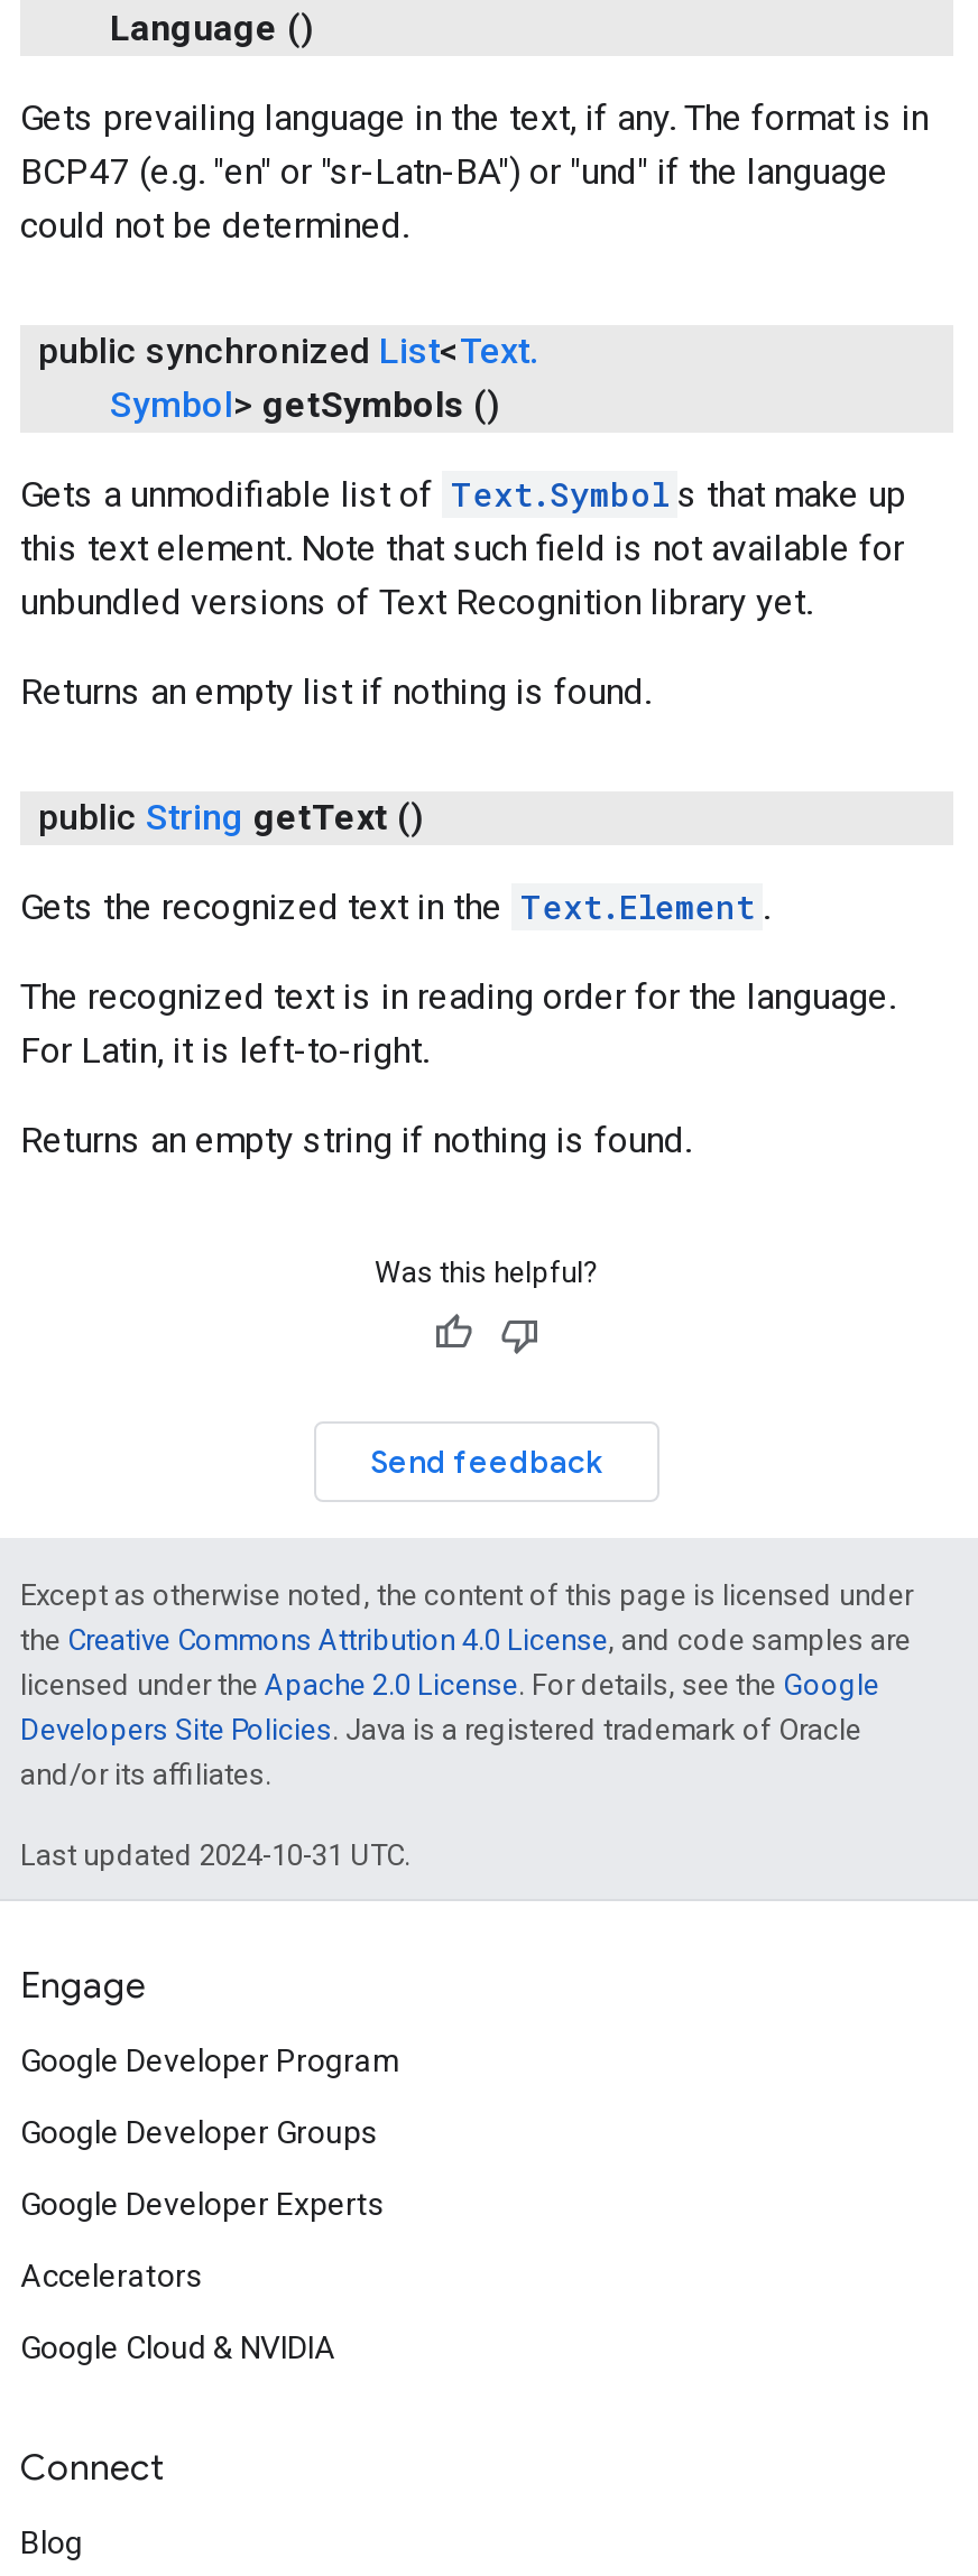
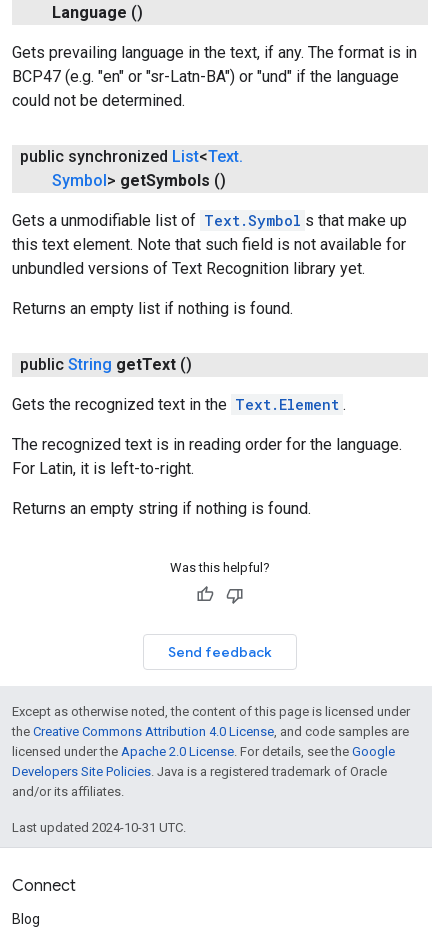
[20,1965,402,2366] Engage | Google Developer Program | Google Developer Groups | Google Developer Experts | Accelerators | Google Cloud & NVIDIA -> none

